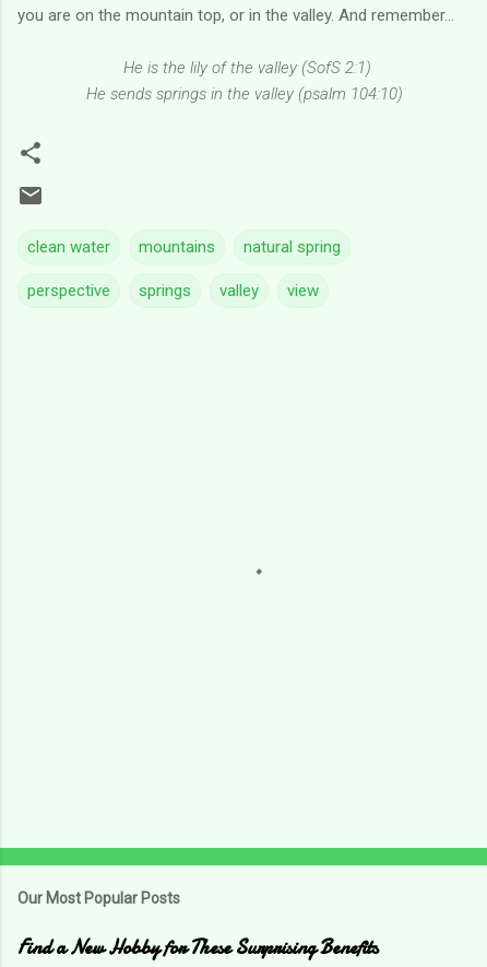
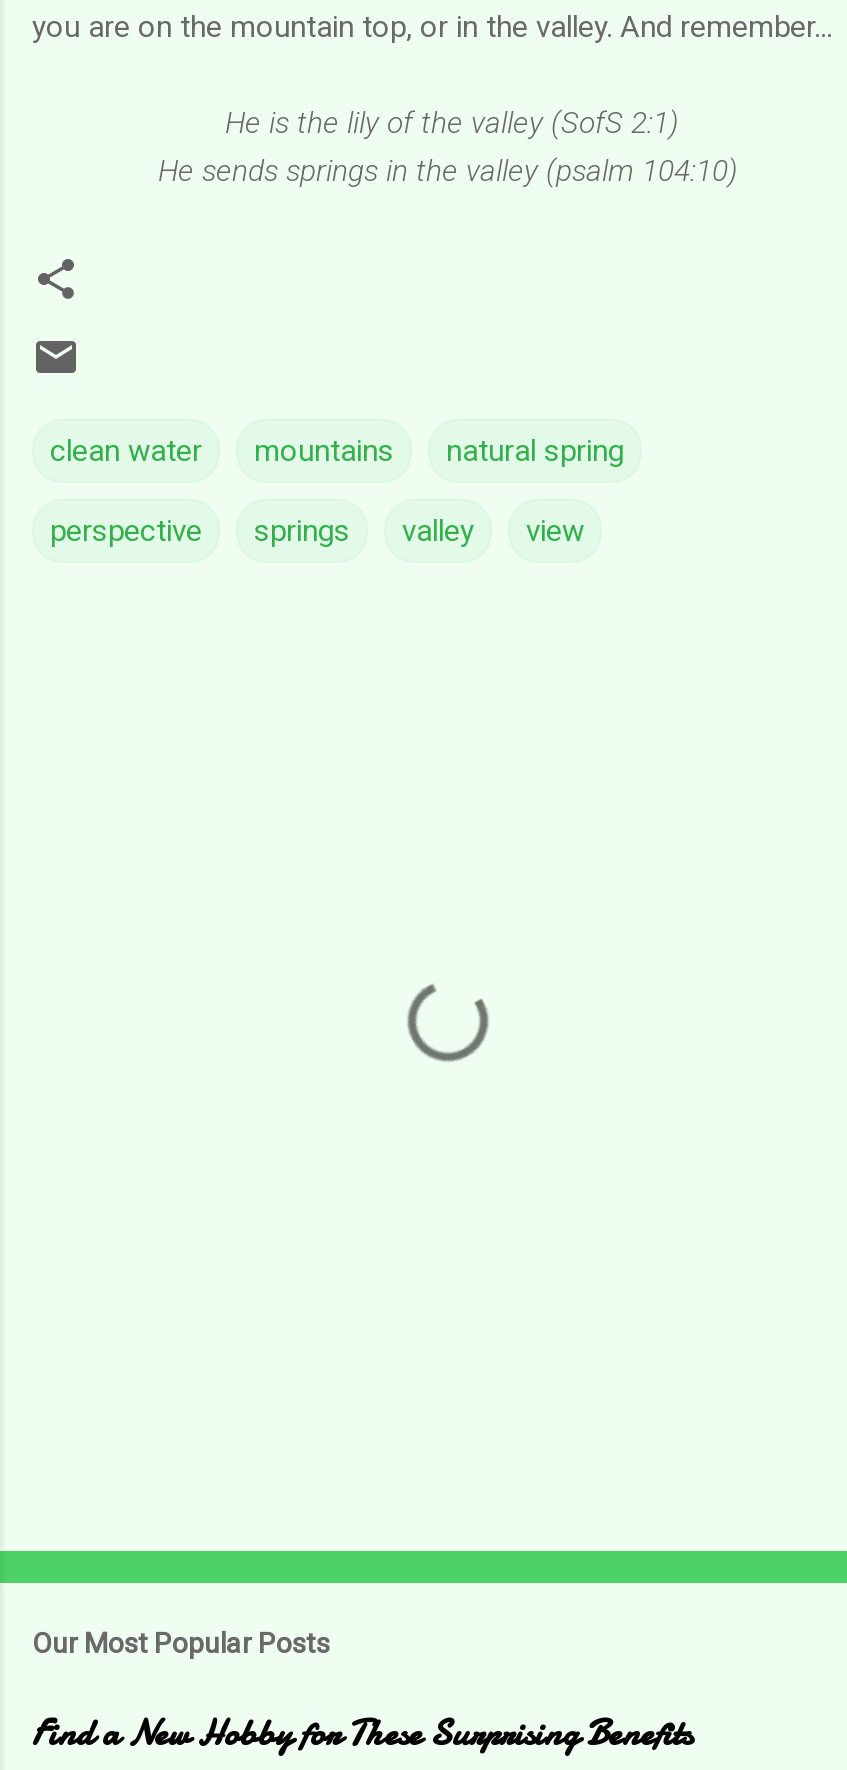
none -> [406,984,490,1064] [image]

